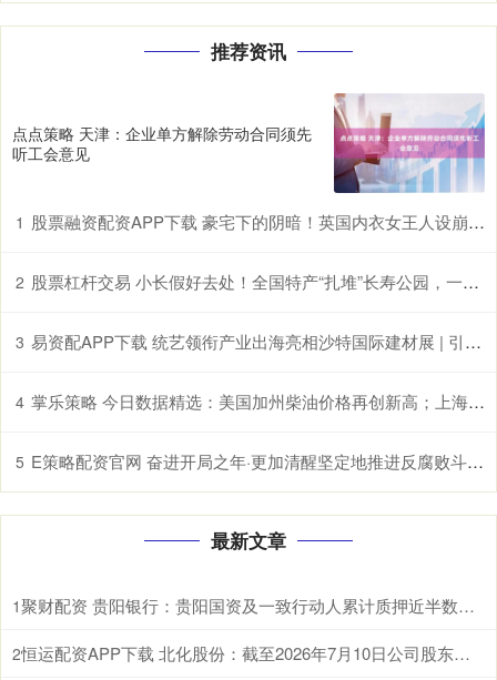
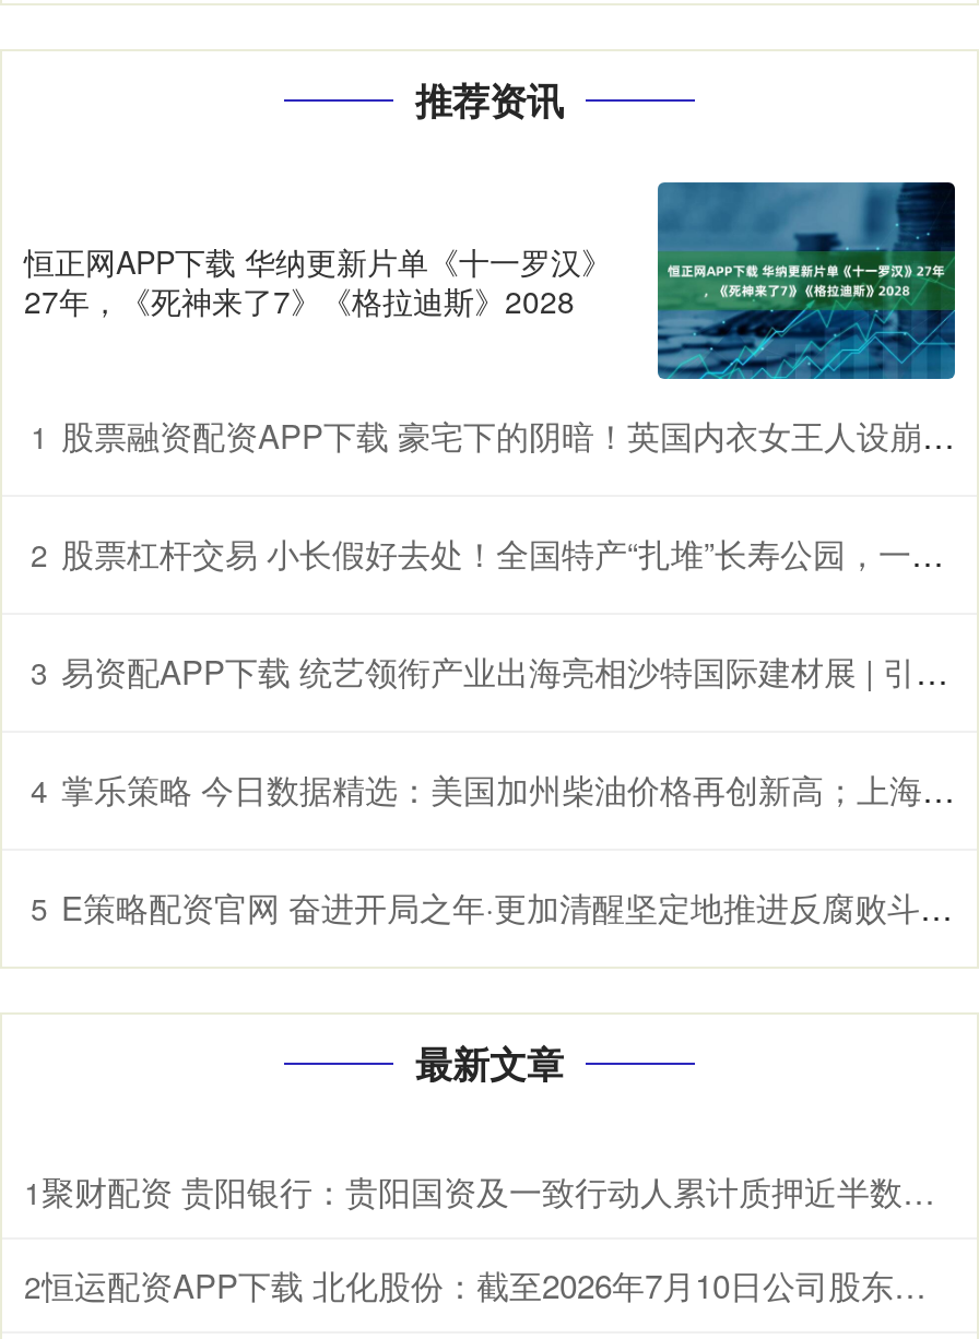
[12,92,486,194] [image] | 点点策略 天津：企业单方解除劳动合同须先 | 听工会意见 -> [24,180,957,381] [image] | 恒正网APP下载 华纳更新片单《十一罗汉》 | 27年，《死神来了7》《格拉迪斯》2028

